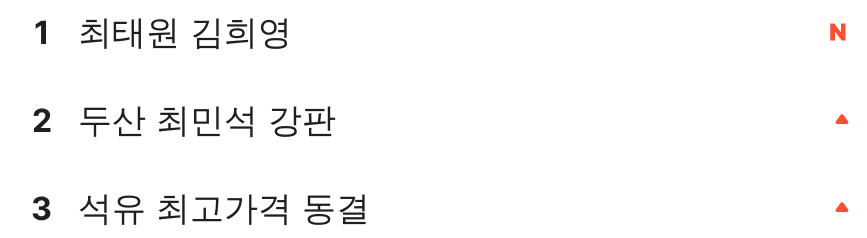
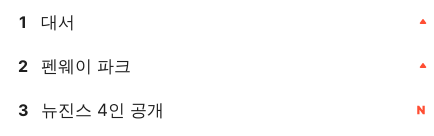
[78,12,292,52] 최태원 김희영 -> [41,12,75,32] 대서
[78,100,336,140] 두산 최민석 강판 -> [41,56,131,76] 펜웨이 파크
[78,188,370,228] 석유 최고가격 동결 -> [41,100,164,120] 뉴진스 4인 공개

